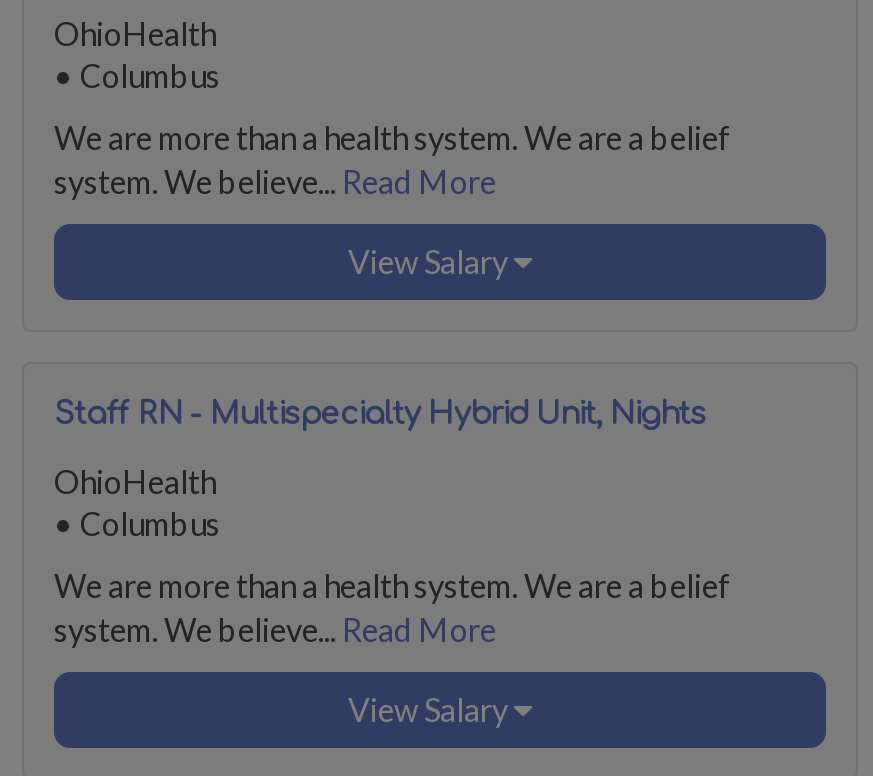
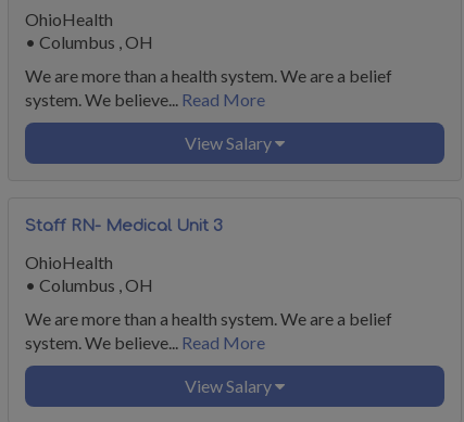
[54,56,220,94] • Columbus -> [25,31,153,52] • Columbus , OH
[54,398,706,432] Staff RN - Multispecialty Hybrid Unit, Nights -> [25,217,223,235] Staff RN- Medical Unit 3
[54,504,220,542] • Columbus -> [25,274,153,295] • Columbus , OH

